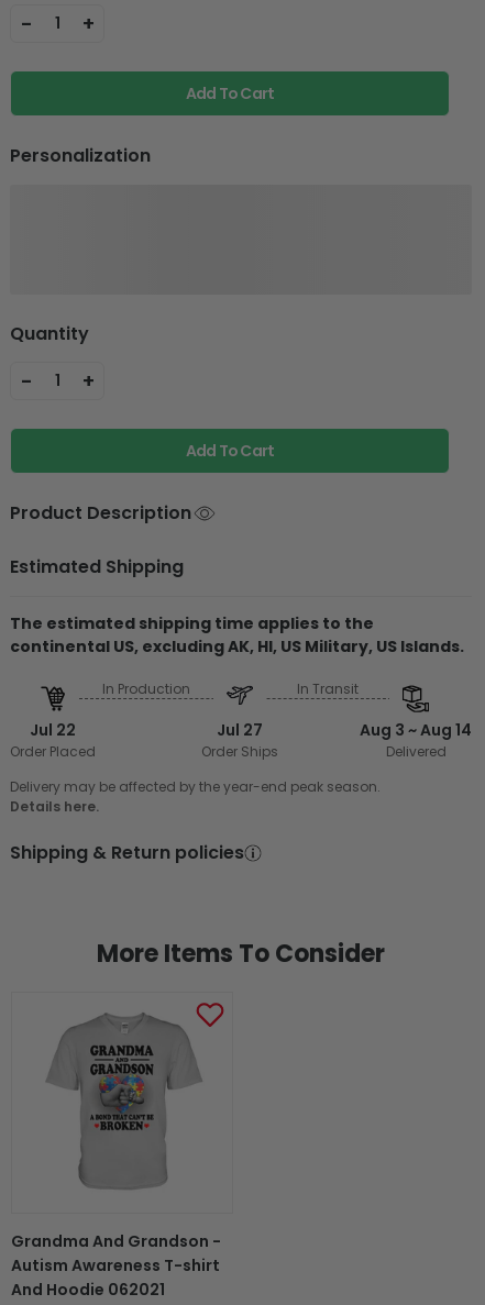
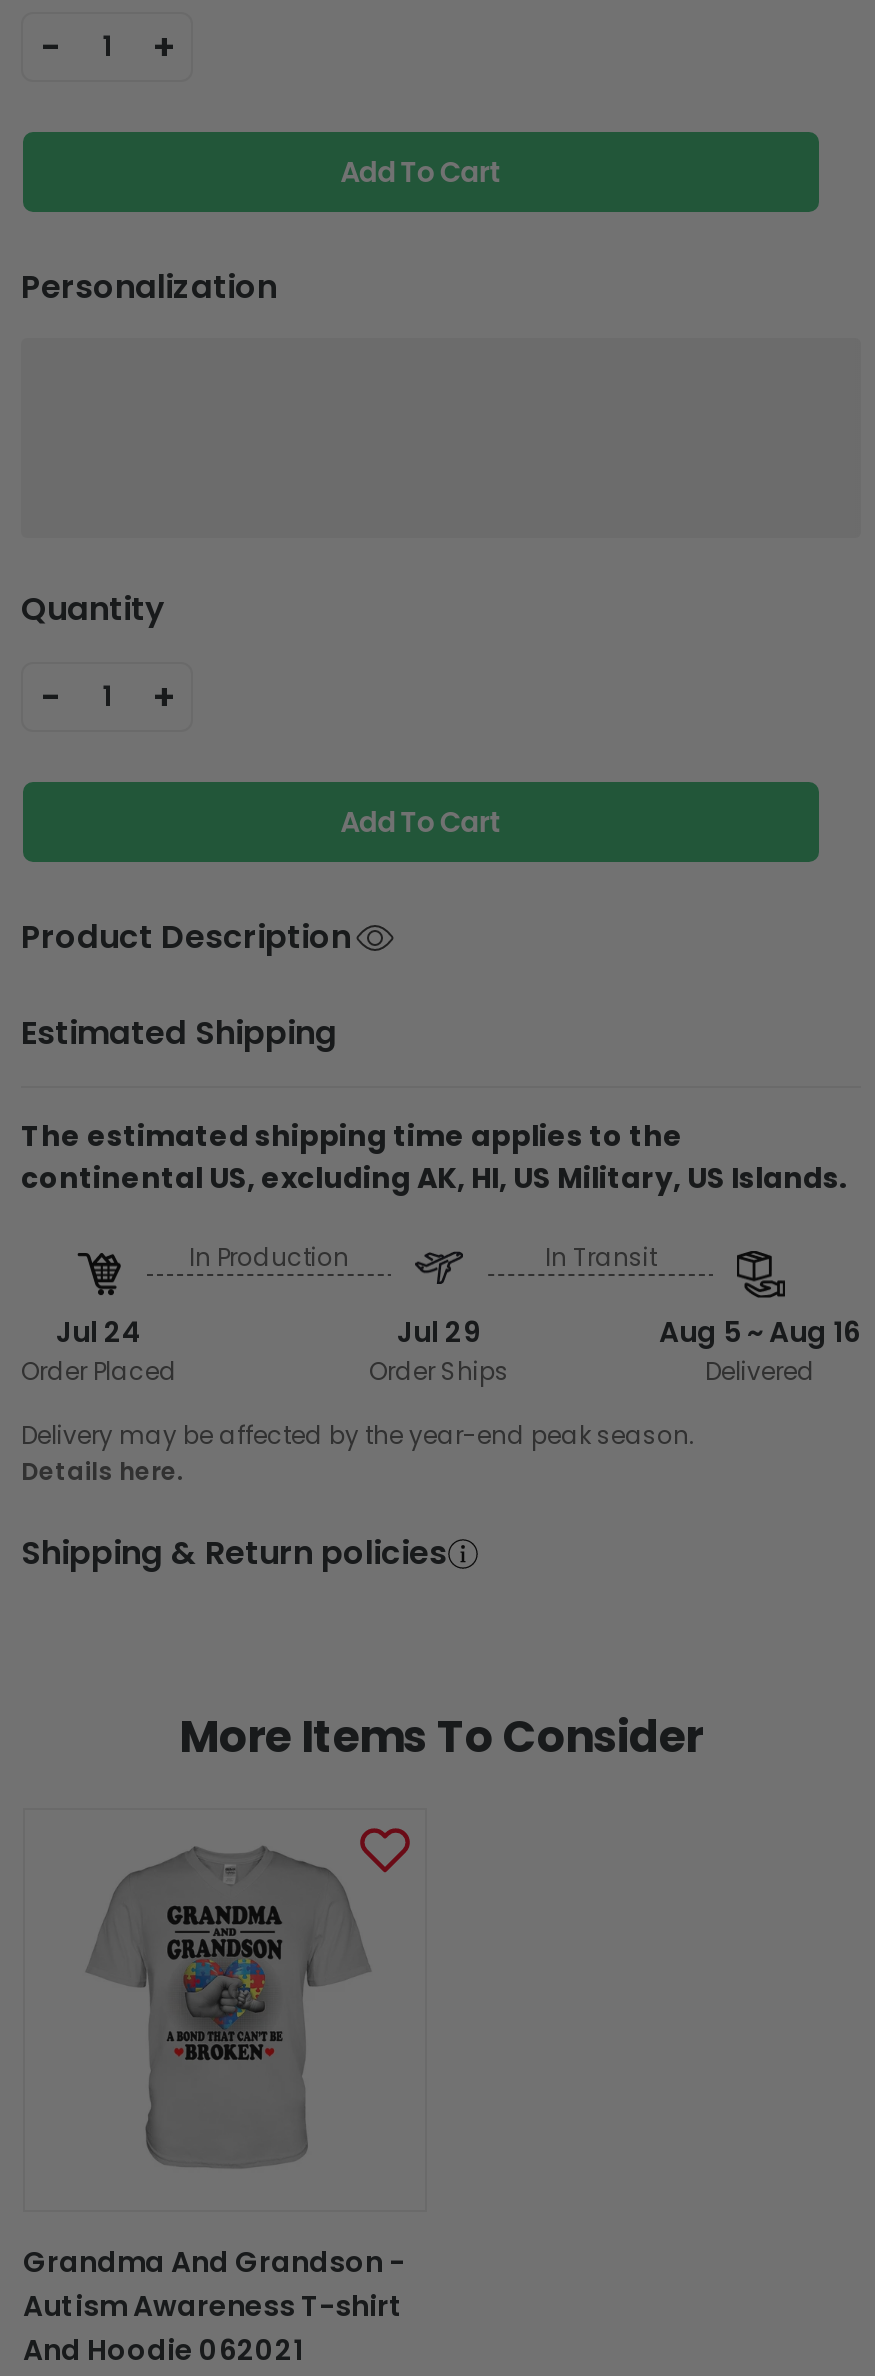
[30,720,76,742] Jul 22 -> [56,1311,142,1351] Jul 24
[216,720,262,742] Jul 27 -> [397,1311,481,1351] Jul 29
[360,720,472,742] Aug 3 ~ Aug 14 -> [659,1311,861,1351] Aug 5 ~ Aug 16

